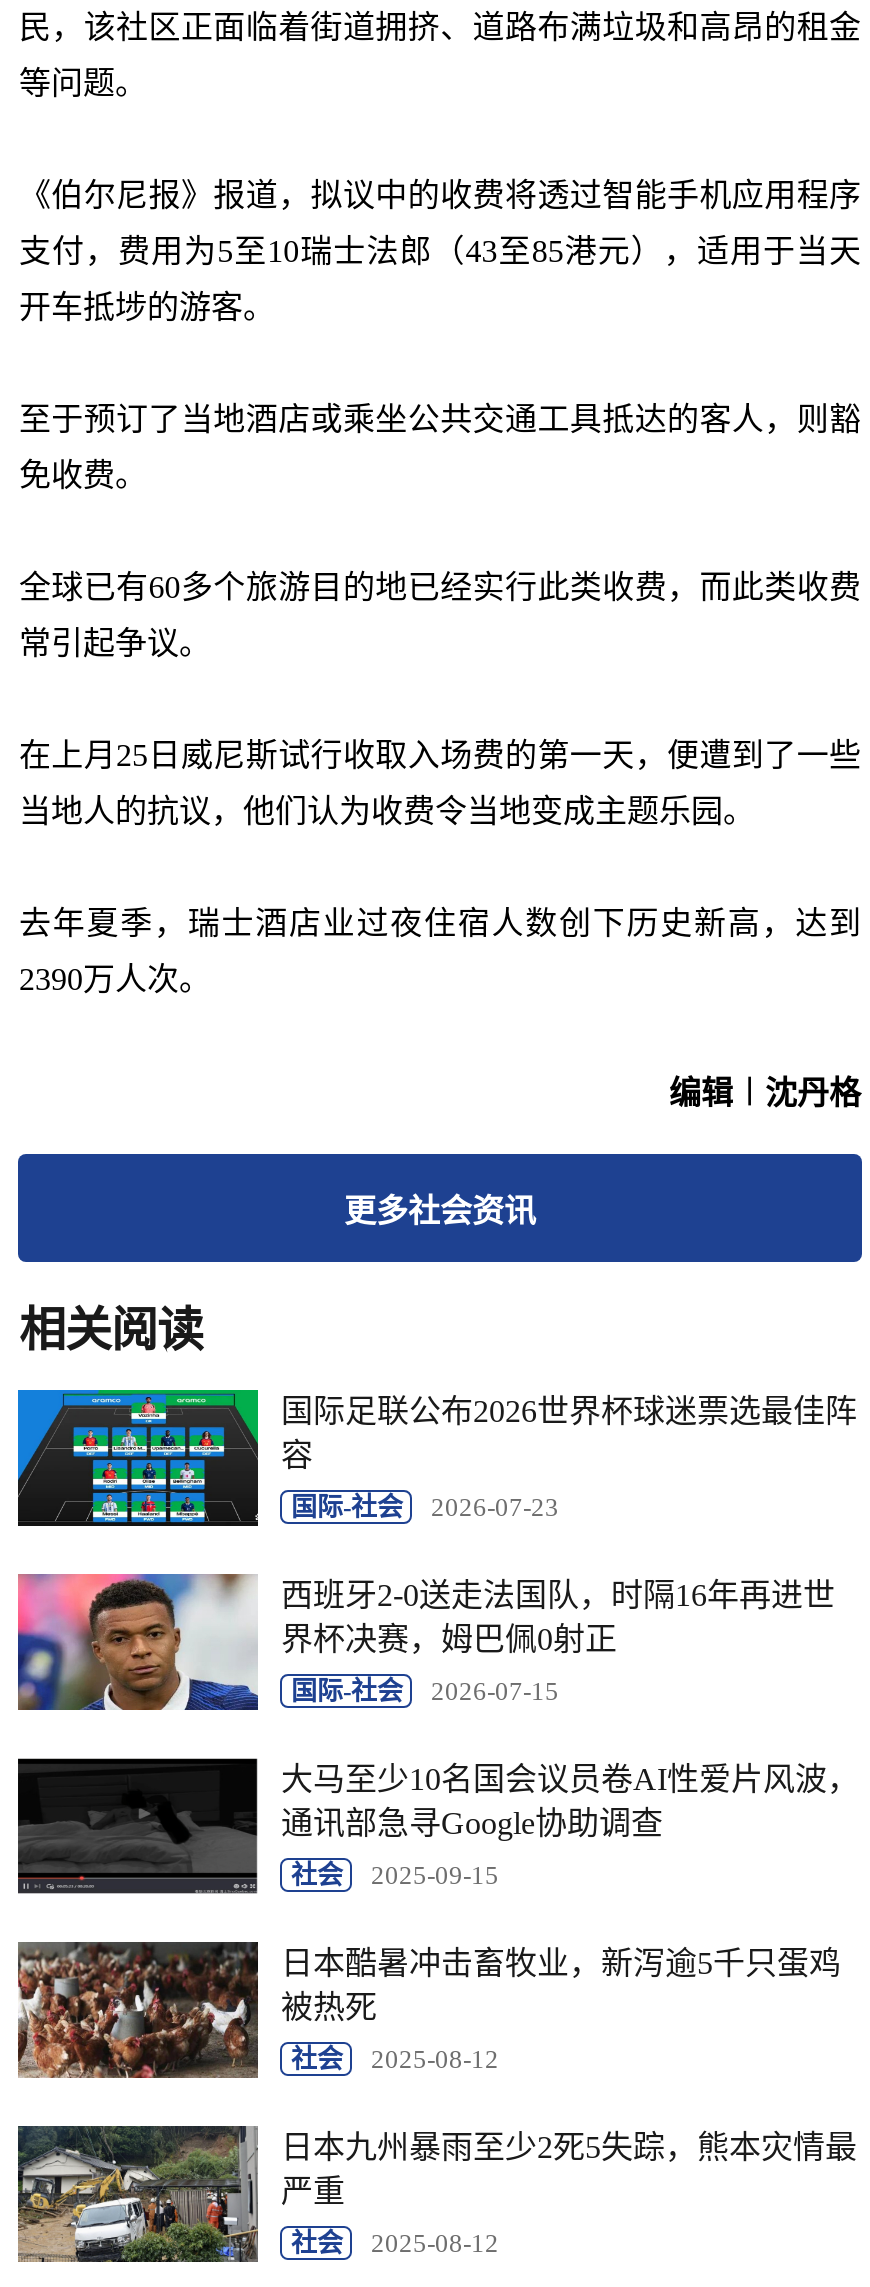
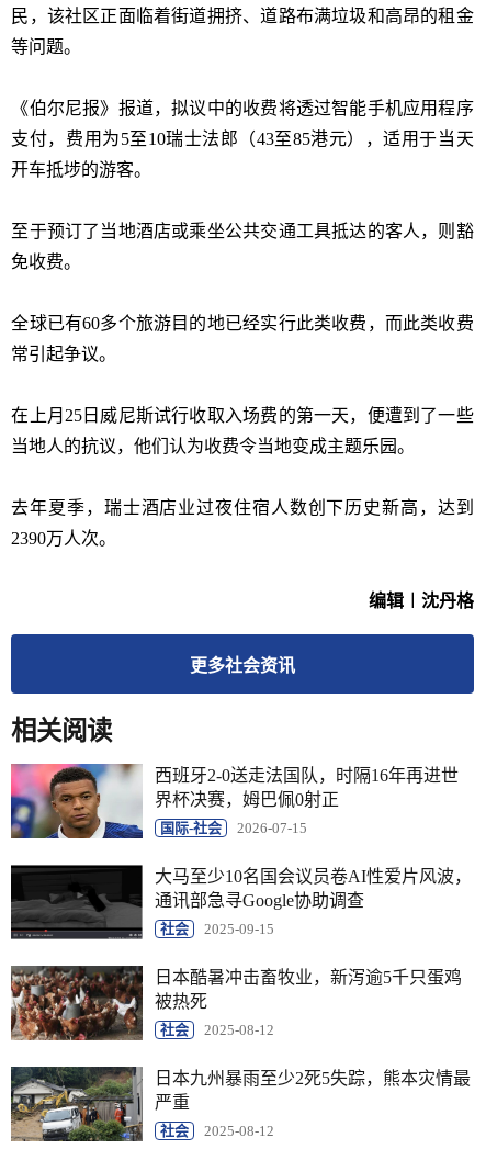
[16,1388,857,1528] [image] | 国际足联公布2026世界杯球迷票选最佳阵 | 容 | 国际-社会 | 2026-07-23 -> none

